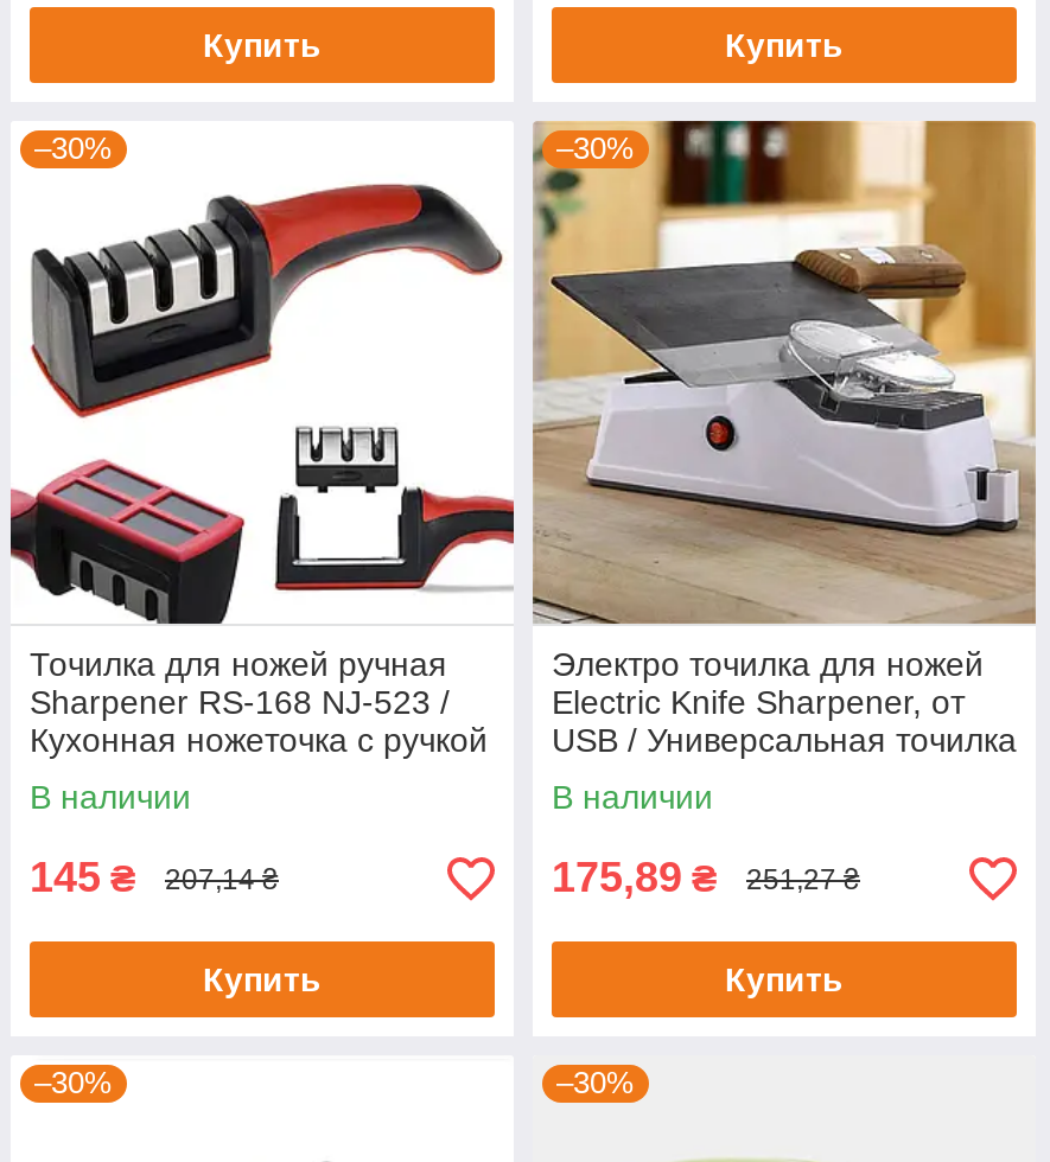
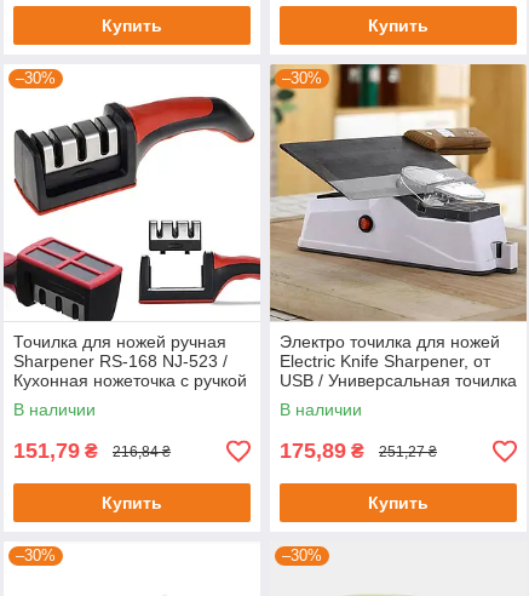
[30,854,136,901] 145 ₴ -> [13,439,98,463] 151,79 ₴
[165,862,279,895] 207,14 ₴ -> [113,443,171,460] 216,84 ₴

